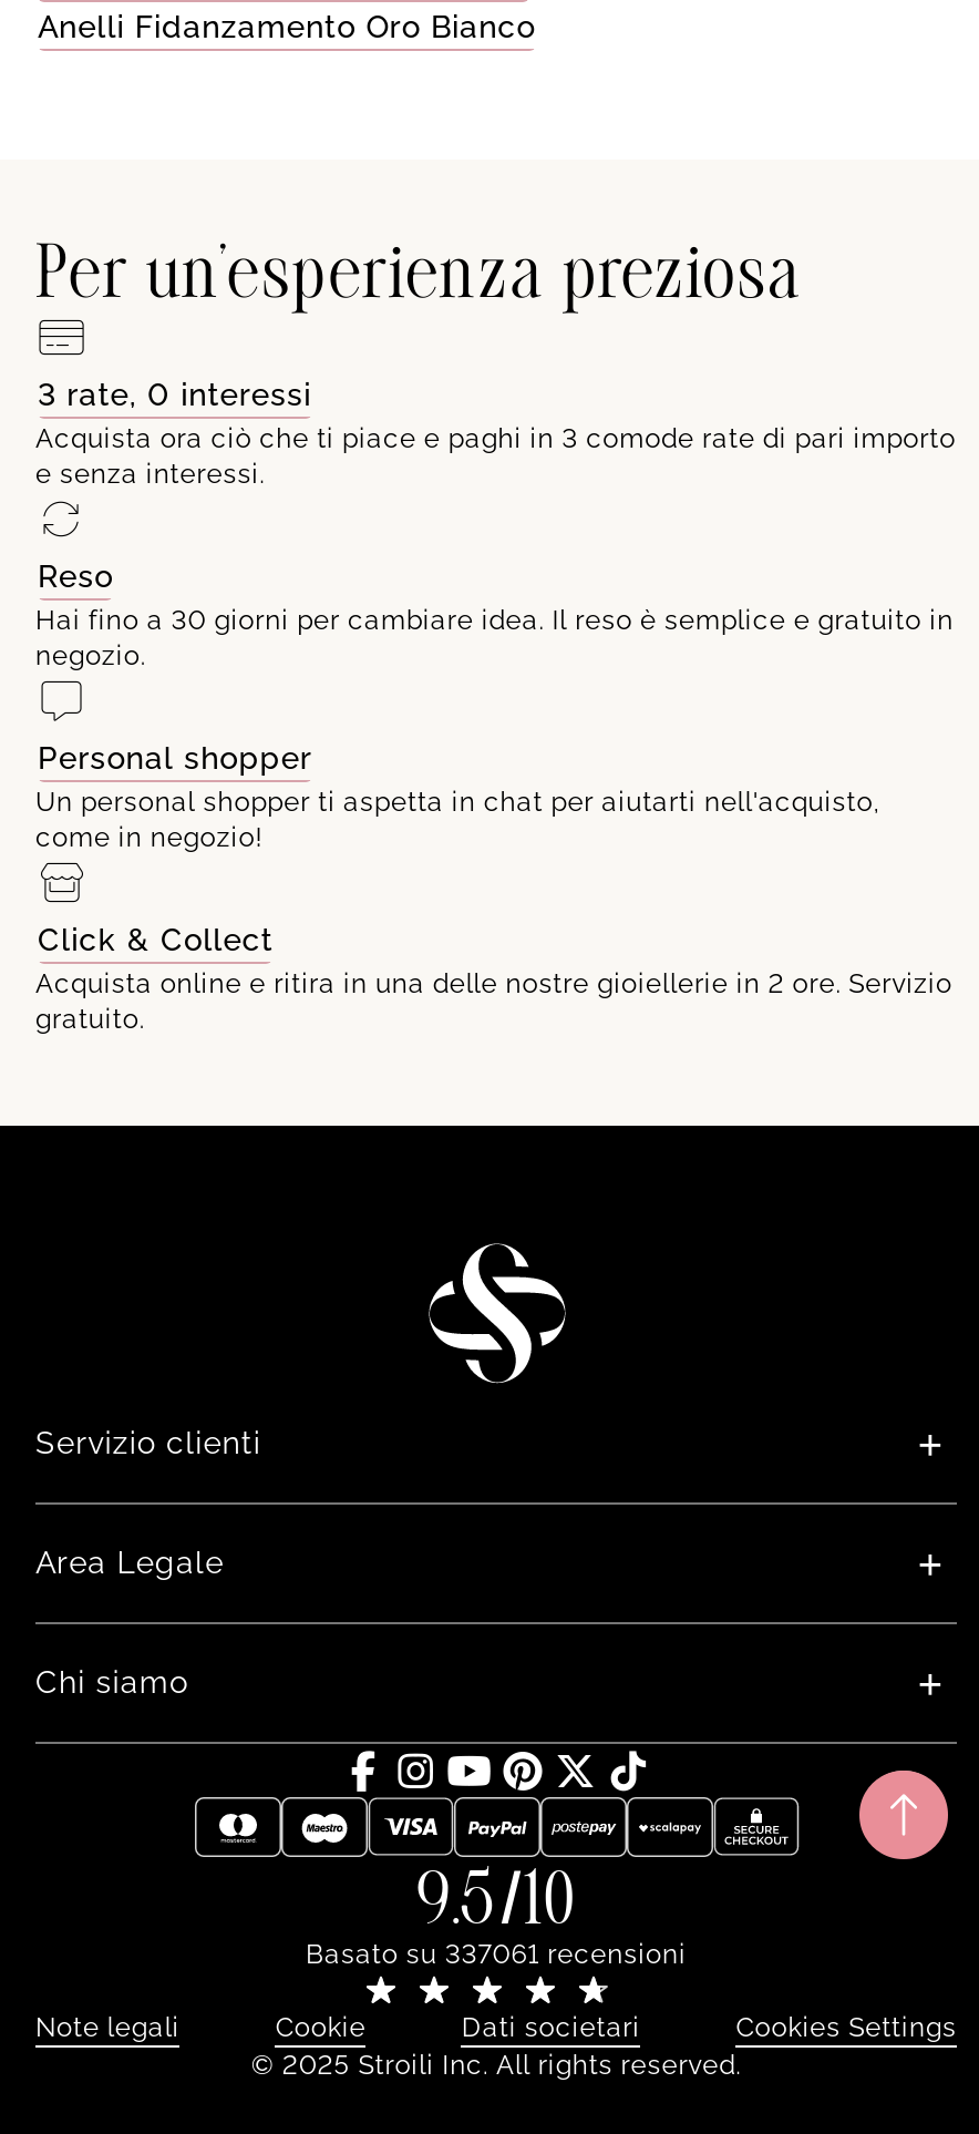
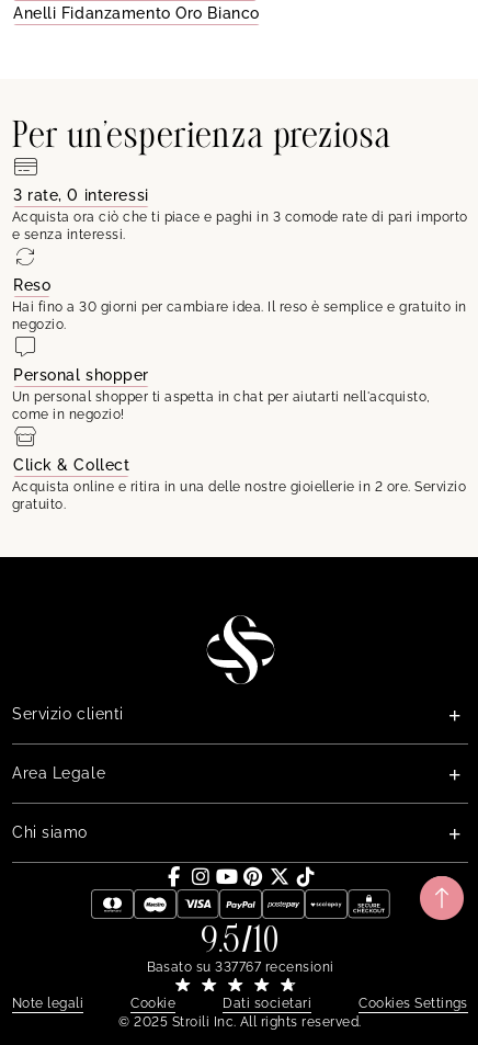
[306,1939,687,1970] Basato su 337061 recensioni -> [146,960,334,975] Basato su 337767 recensioni

